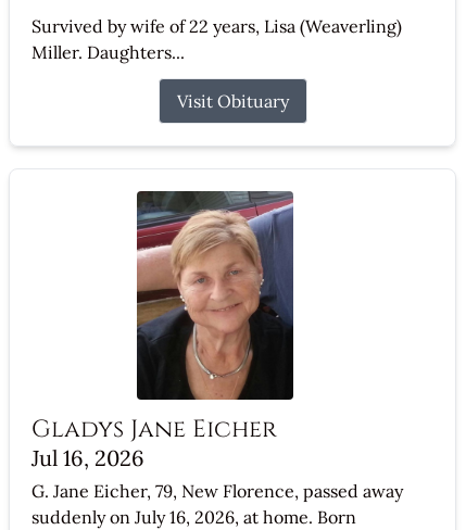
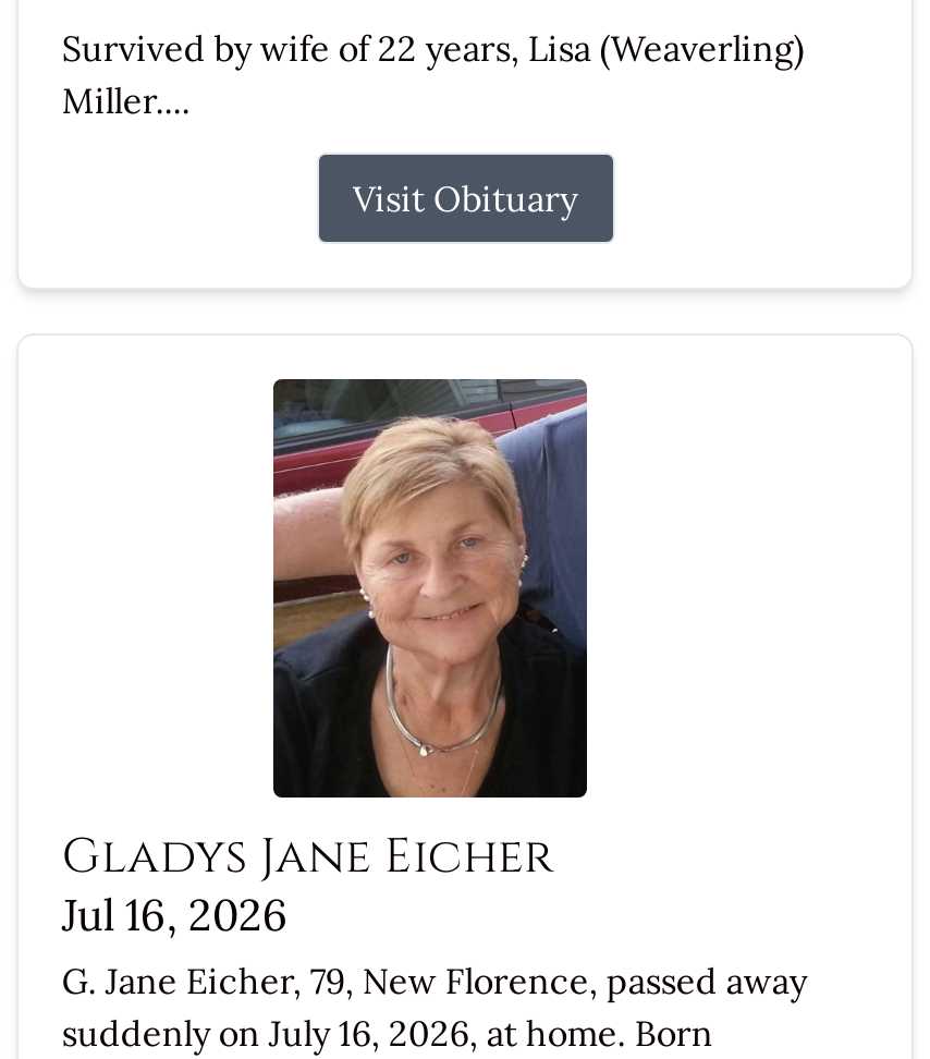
[31,41,185,63] Miller. Daughters... -> [62,78,190,121] Miller....

